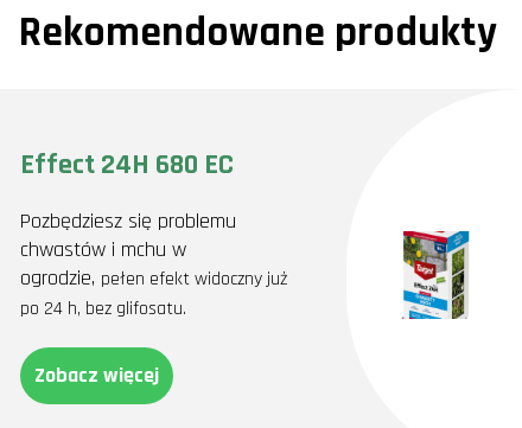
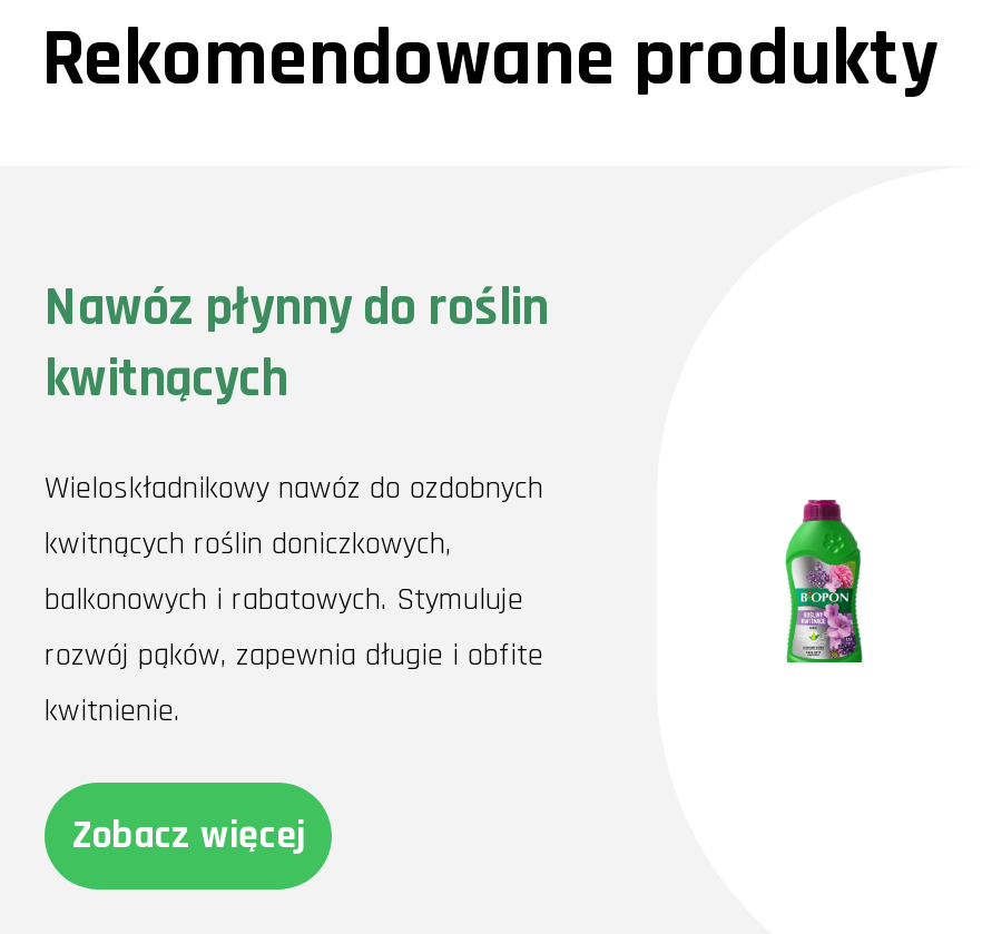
[20,147,234,183] Effect 24H 680 EC -> [45,275,548,413] Nawóz płynny do roślin | kwitnących
[20,208,287,322] Pozbędziesz się problemu | chwastów i mchu w | ogrodzie, pełen efekt widoczny już | po 24 h, bez glifosatu. -> [45,469,543,732] Wieloskładnikowy nawóz do ozdobnych | kwitnących roślin doniczkowych, | balkonowych i rabatowych. Stymuluje | rozwój pąków, zapewnia długie i obfite | kwitnienie.
[402,230,471,320] [image] -> [770,498,882,665] [image]

